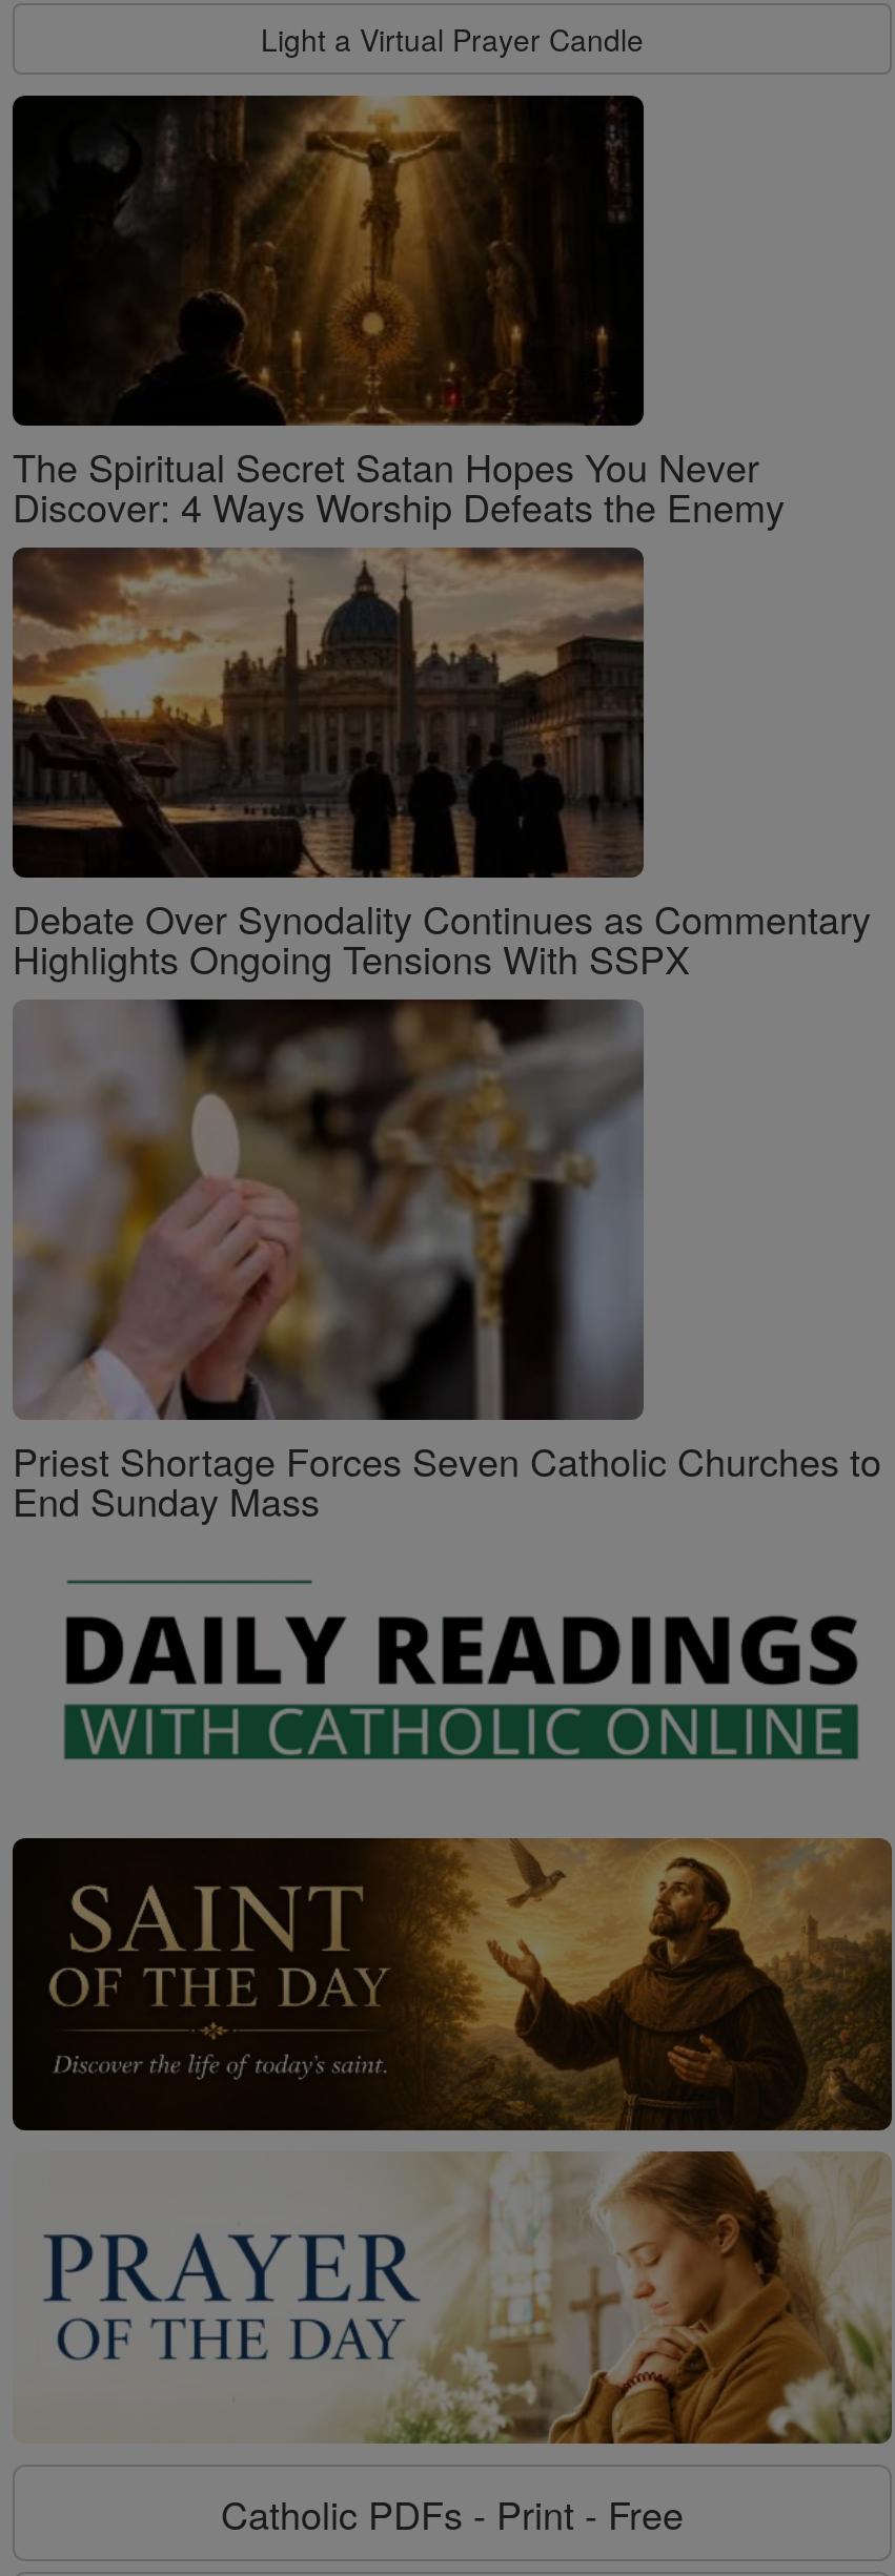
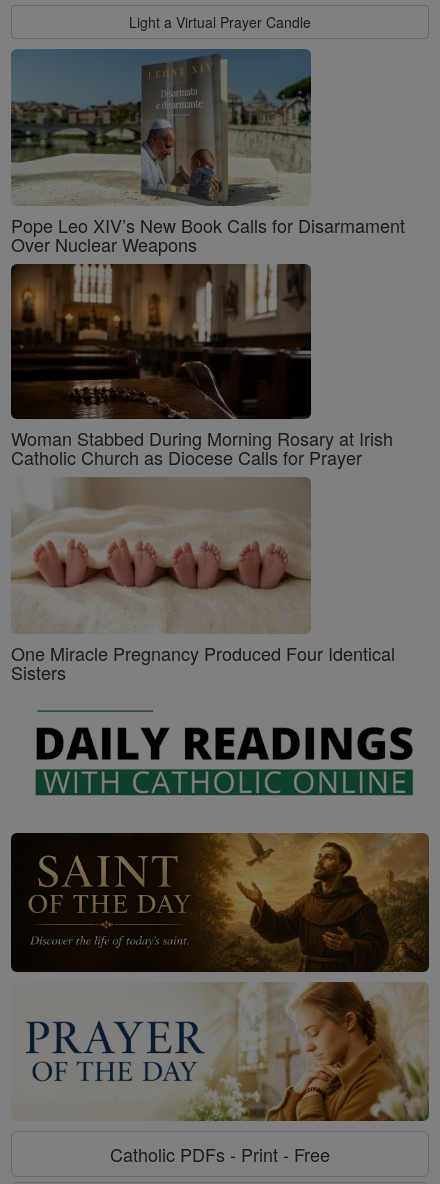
[11,94,646,421] [image] -> [10,48,312,159] [image]
[13,438,785,532] The Spiritual Secret Satan Hopes You Never | Discover: 4 Ways Worship Defeats the Enemy -> [11,212,405,257] Pope Leo XIV’s New Book Calls for Disarmament | Over Nuclear Weapons
[11,602,646,869] [image] -> [11,264,311,374] [image]
[13,890,871,984] Debate Over Synodality Continues as Commentary | Highlights Ongoing Tensions With SSPX -> [11,425,393,470] Woman Stabbed During Morning Rosary at Irish | Catholic Church as Diocese Calls for Prayer
[13,1090,642,1321] [image] -> [12,479,311,632] [image]
[13,1432,881,1527] Priest Shortage Forces Seven Catholic Churches to | End Sunday Mass -> [11,640,395,685] One Miracle Pregnancy Produced Four Identical | Sisters

